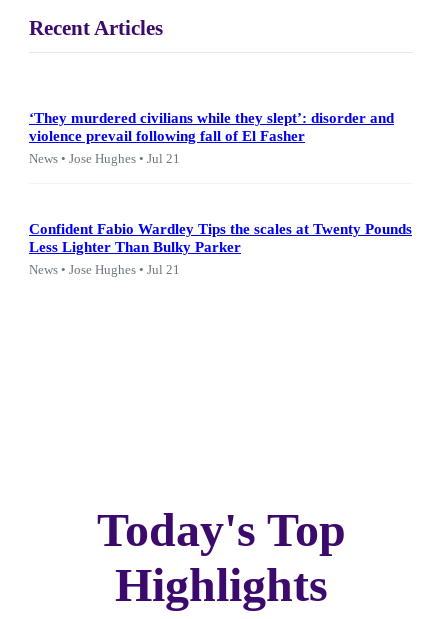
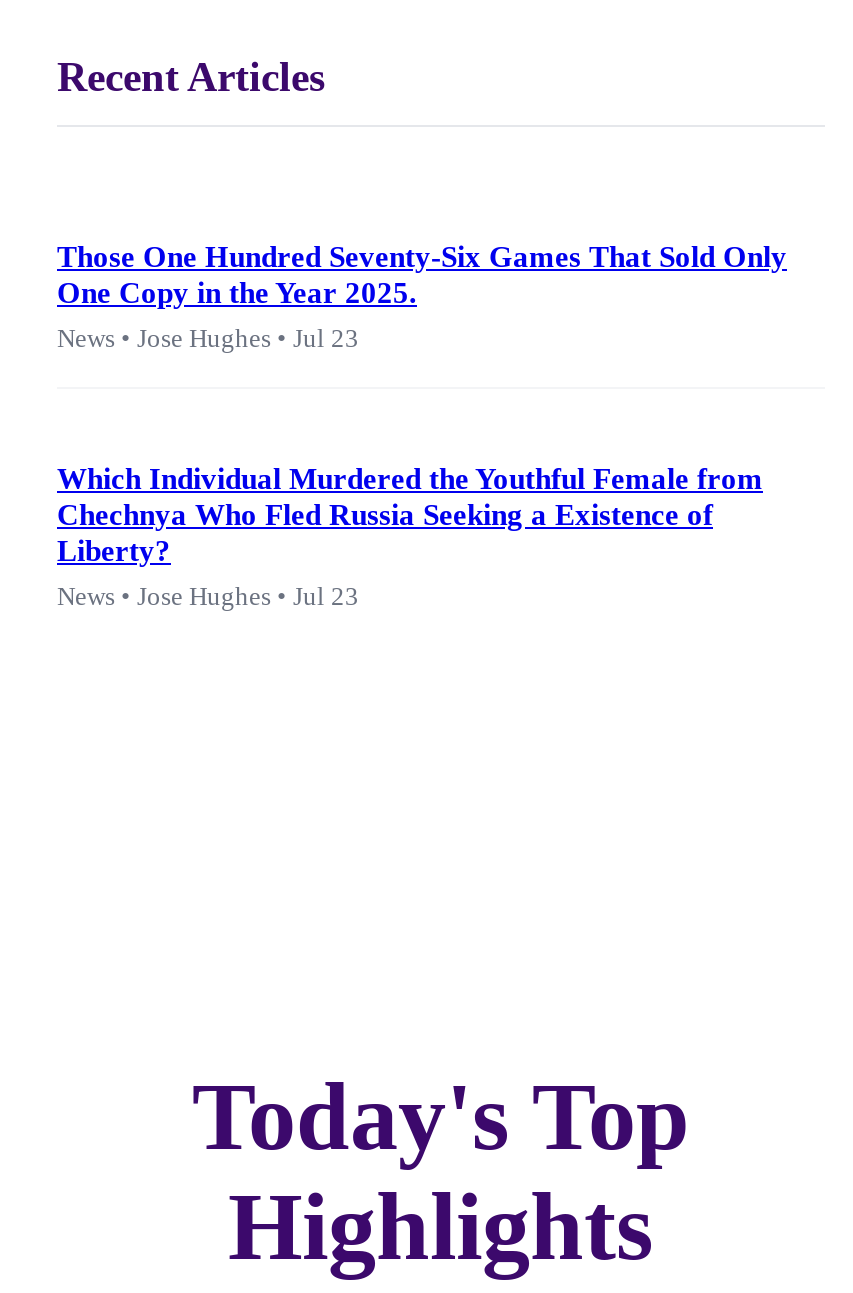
[29,109,394,144] ‘They murdered civilians while they slept’: disorder and | violence prevail following fall of El Fasher -> [57,239,787,309] Those One Hundred Seventy-Six Games That Sold Only | One Copy in the Year 2025.
[29,152,180,166] News • Jose Hughes • Jul 21 -> [57,325,359,353] News • Jose Hughes • Jul 23
[29,220,412,255] Confident Fabio Wardley Tips the scales at Twenty Pounds | Less Lighter Than Bulky Parker -> [57,461,763,567] Which Individual Murdered the Youthful Female from | Chechnya Who Fled Russia Seeking a Existence of | Liberty?
[29,263,180,277] News • Jose Hughes • Jul 21 -> [57,583,359,611] News • Jose Hughes • Jul 23

